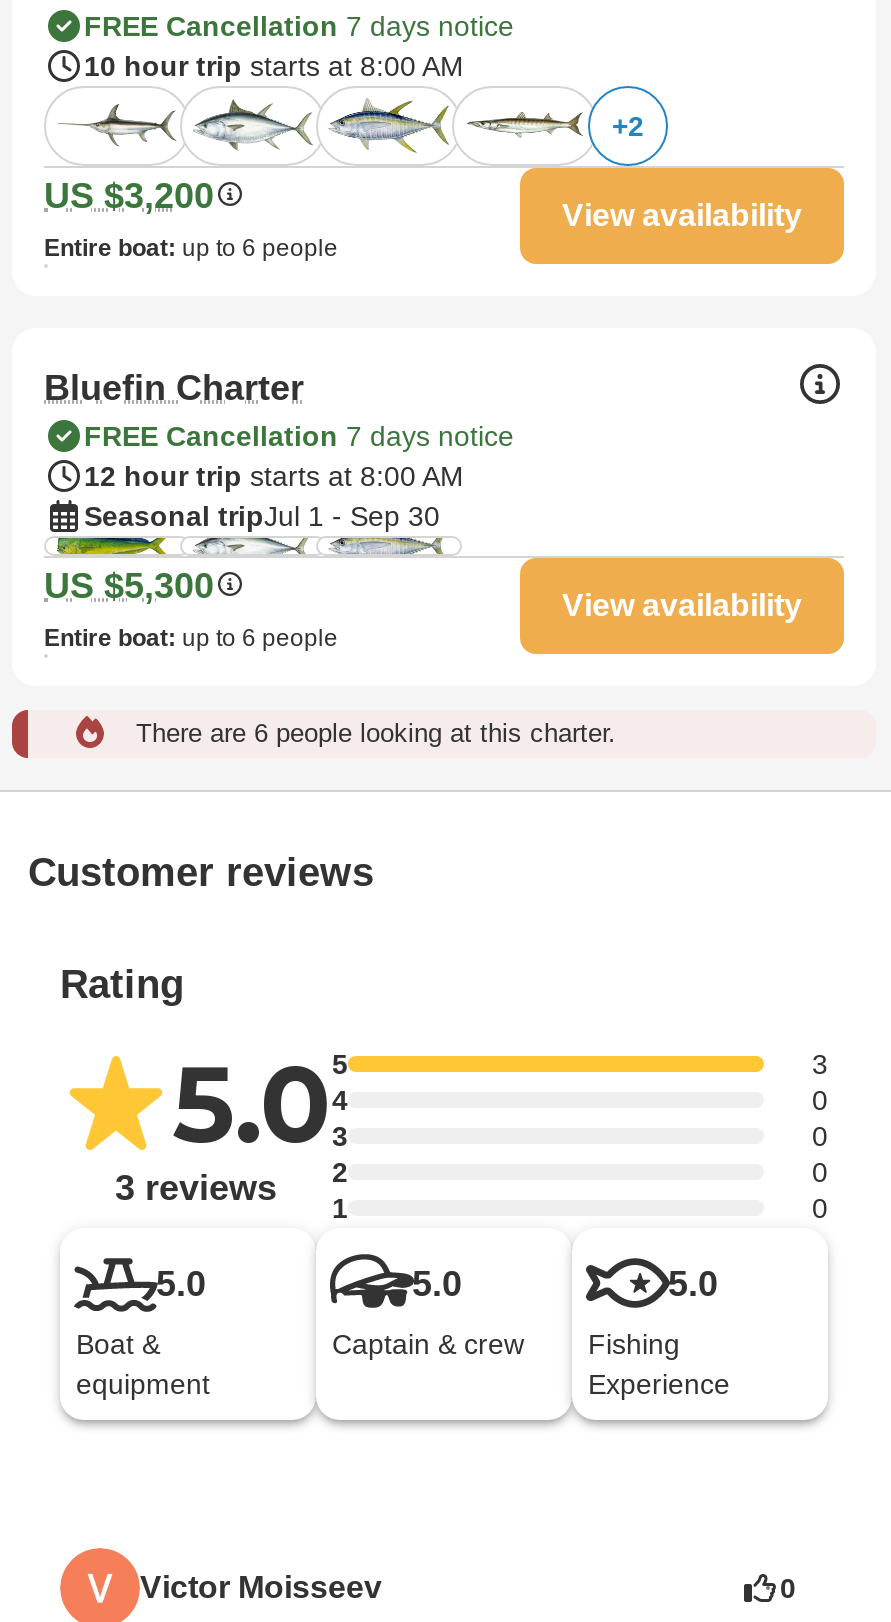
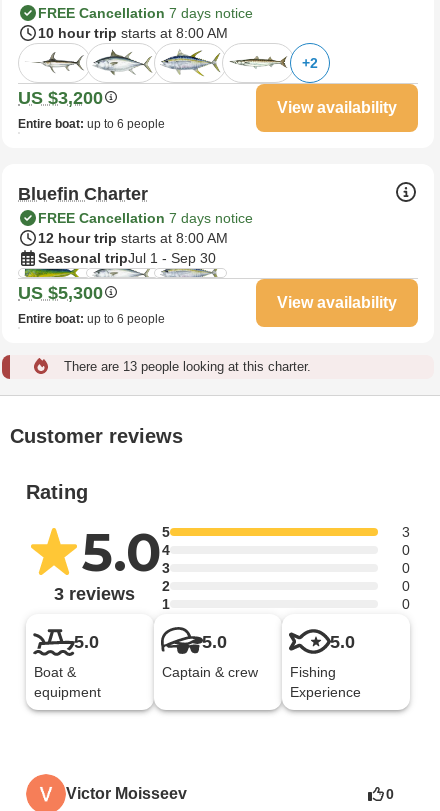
[136,717,616,747] There are 6 people looking at this charter. -> [64,359,311,374] There are 13 people looking at this charter.

